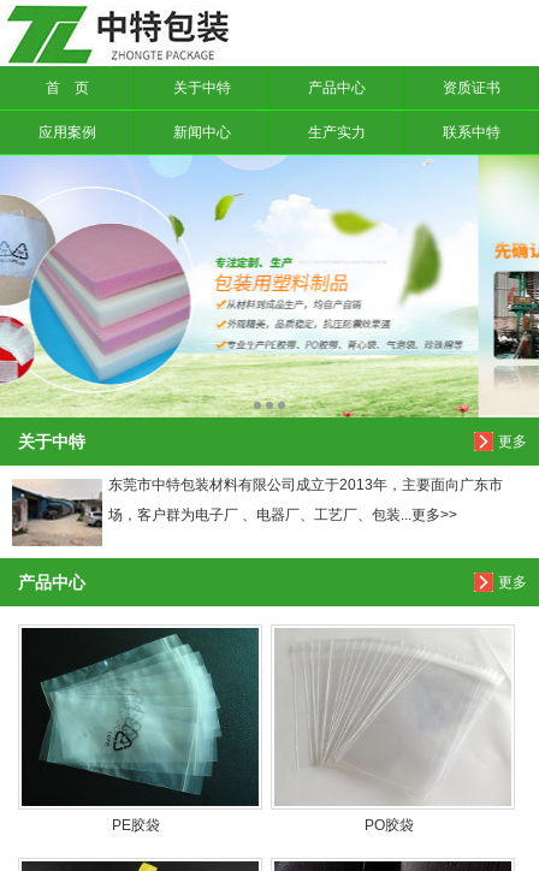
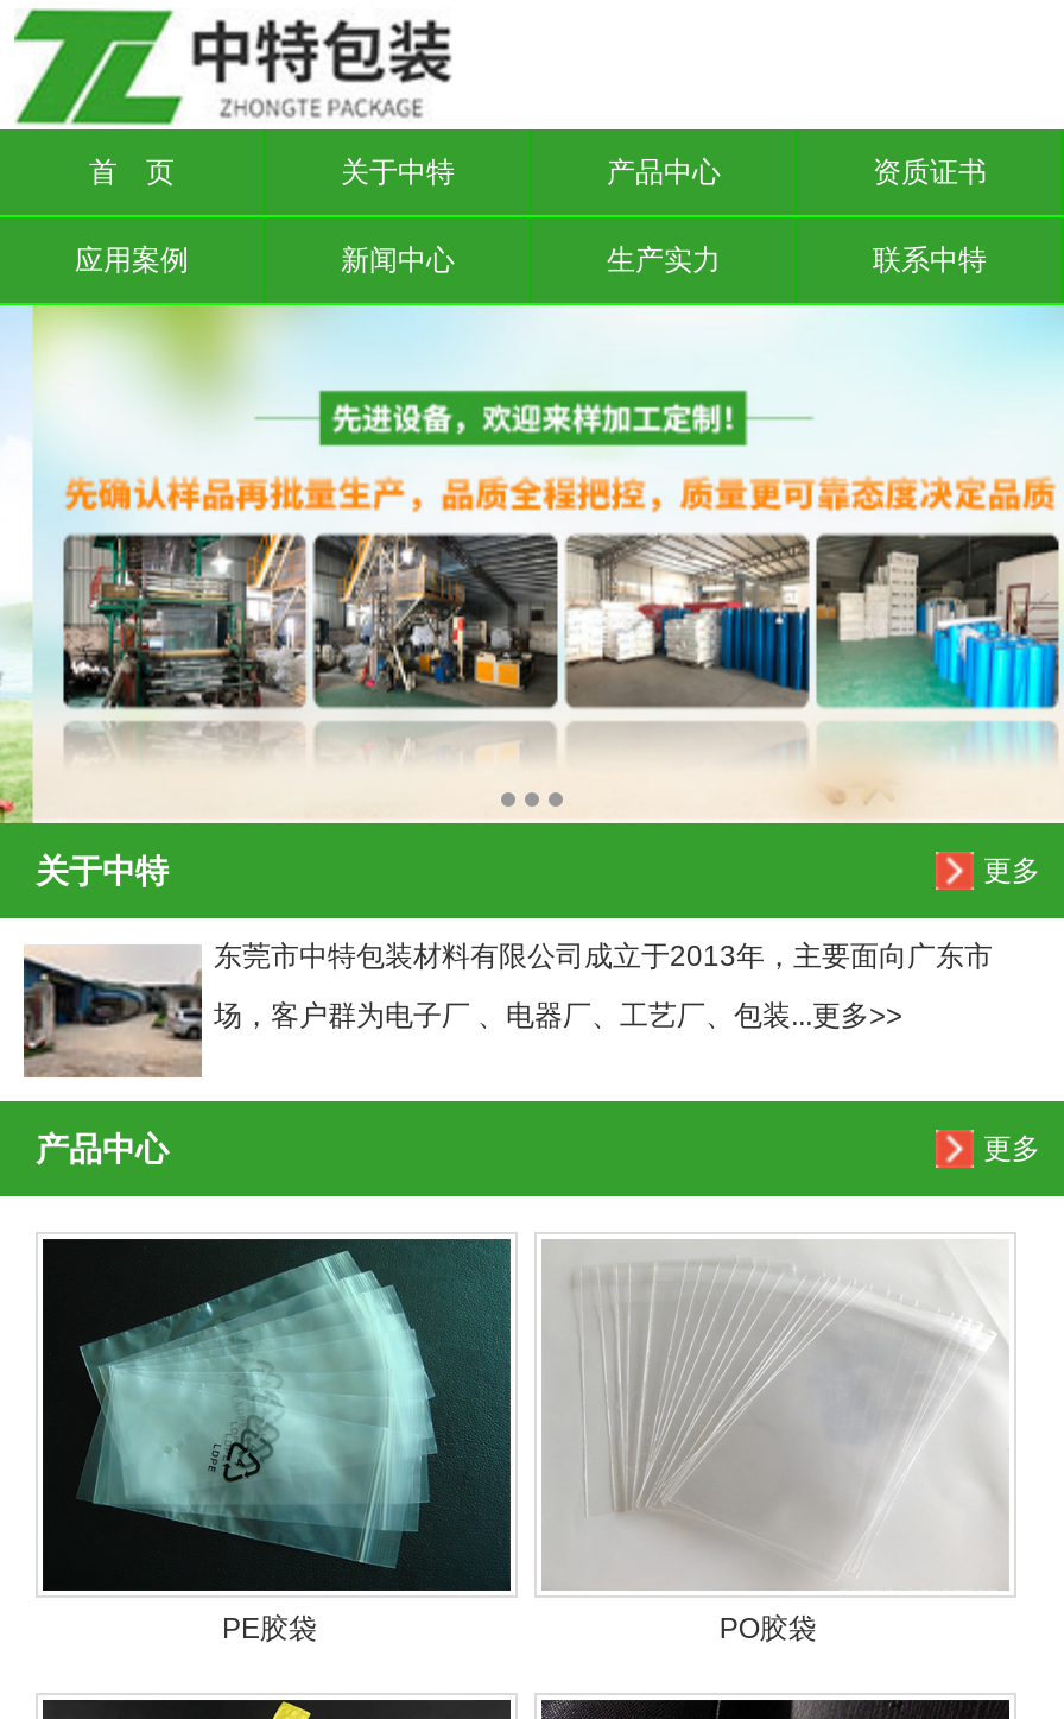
[4,154,535,419] [image] -> [7,303,1057,826] [image]

